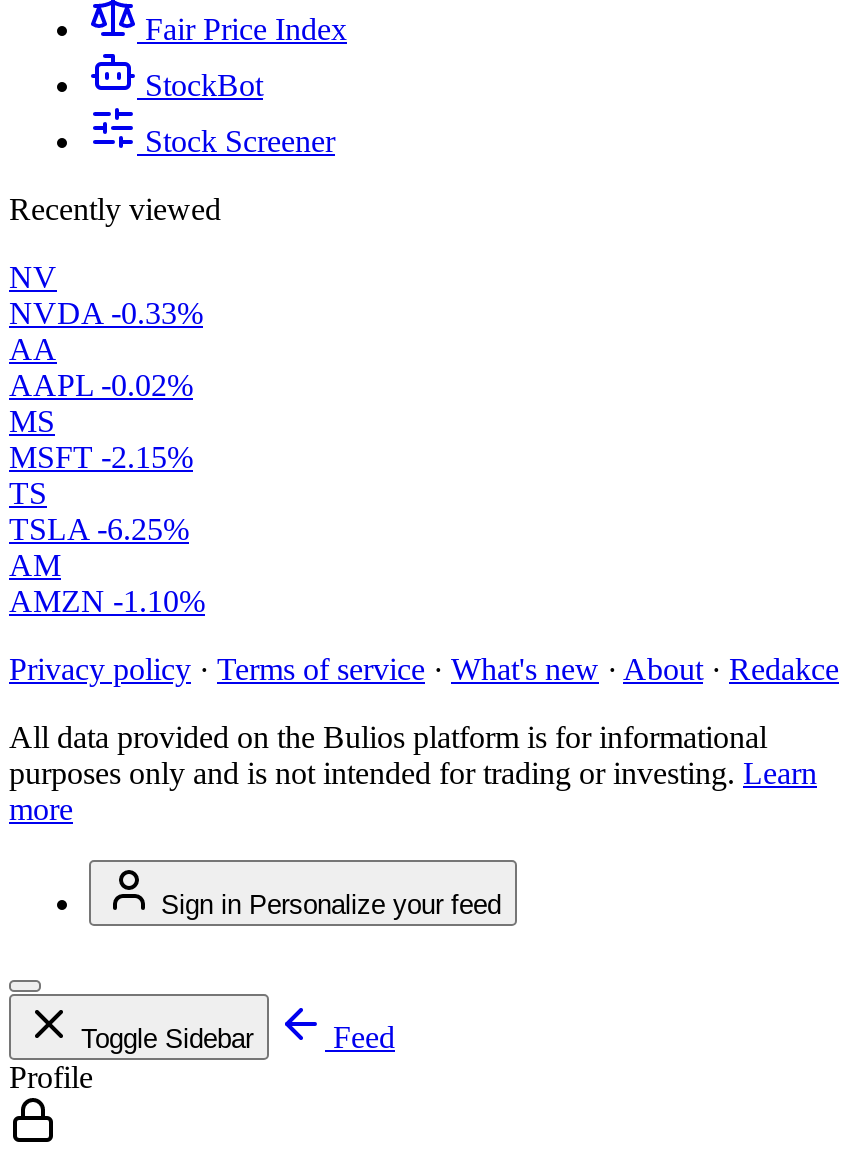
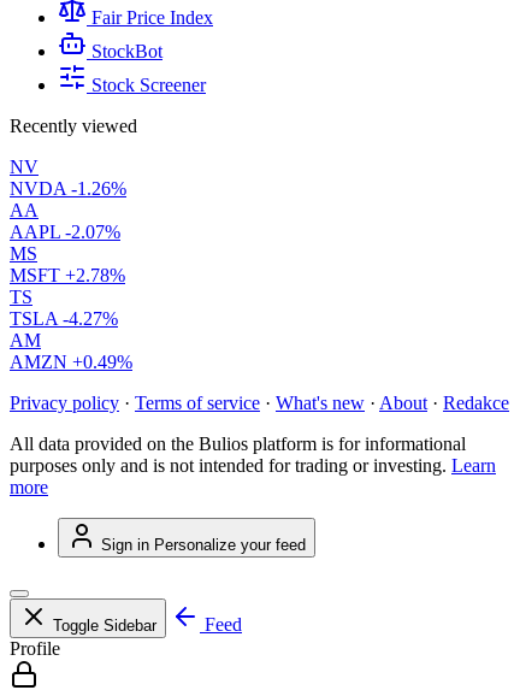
[9,296,203,330] NVDA -0.33% -> [10,178,126,199] NVDA -1.26%
[9,368,193,402] AAPL -0.02% -> [10,222,120,242] AAPL -2.07%
[9,440,193,474] MSFT -2.15% -> [10,265,125,286] MSFT +2.78%
[9,512,189,546] TSLA -6.25% -> [10,308,118,329] TSLA -4.27%
[9,584,205,618] AMZN -1.10% -> [10,352,132,372] AMZN +0.49%

